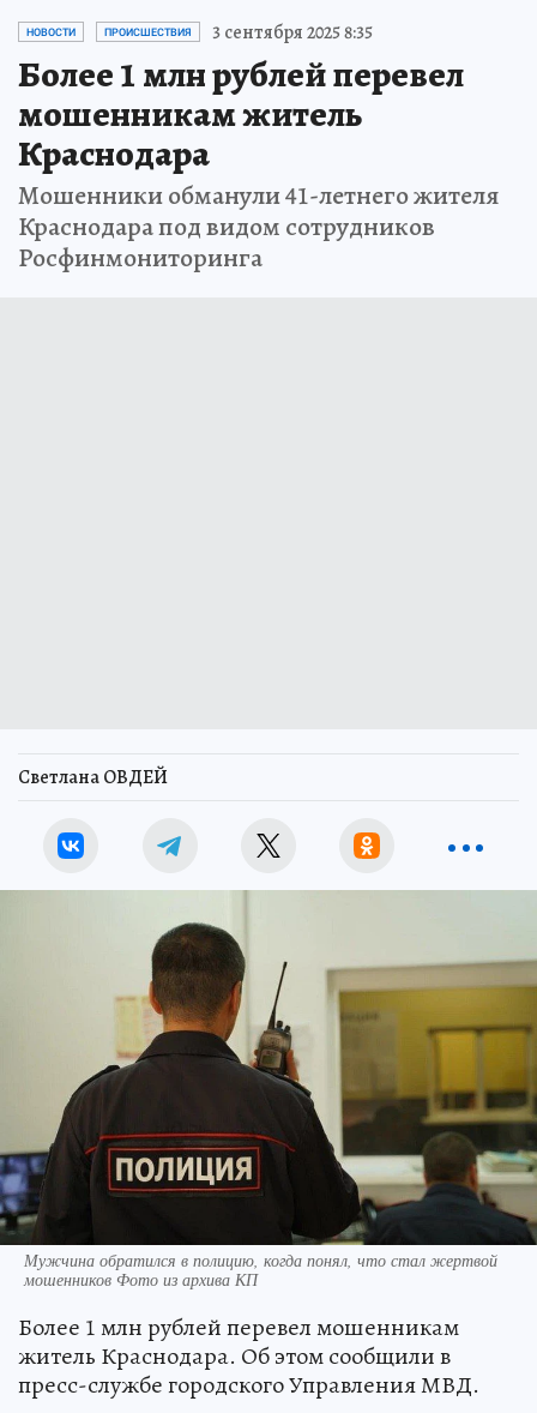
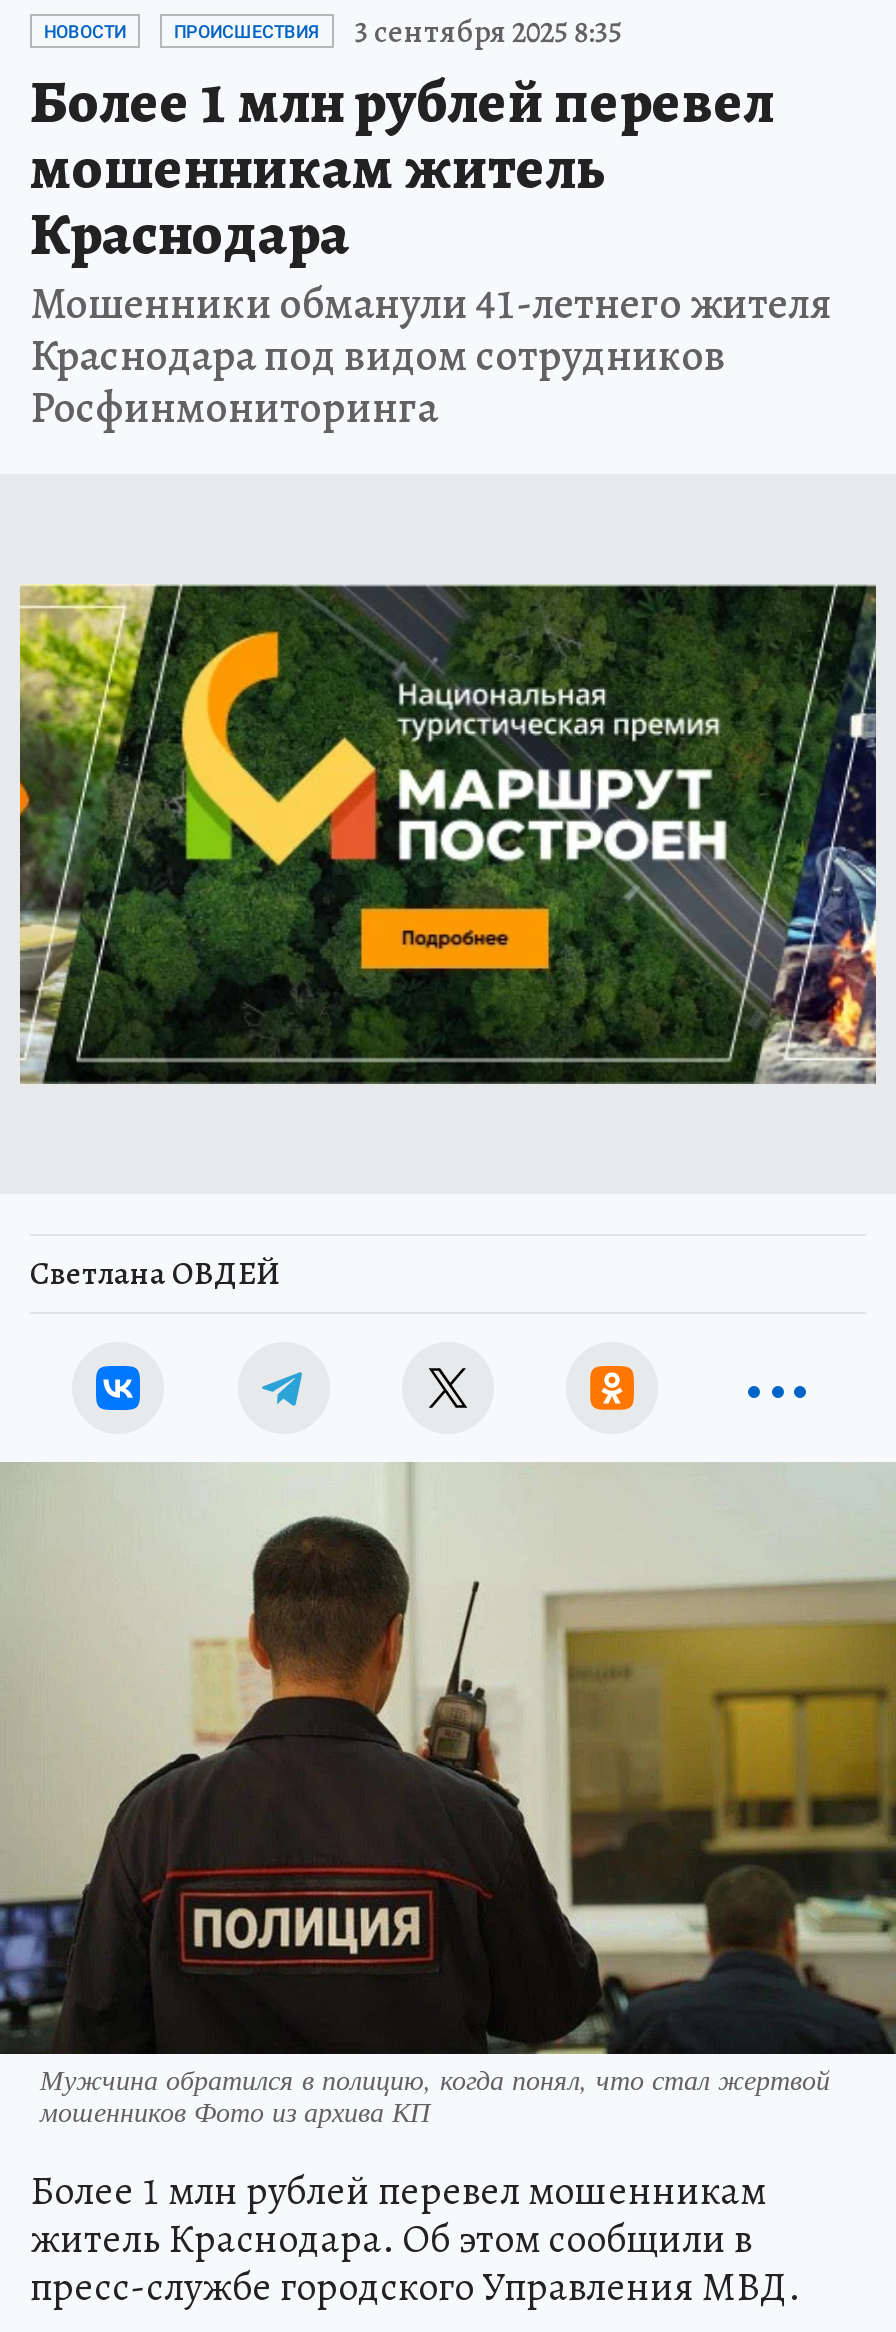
none -> [18,582,878,1086] [image]

